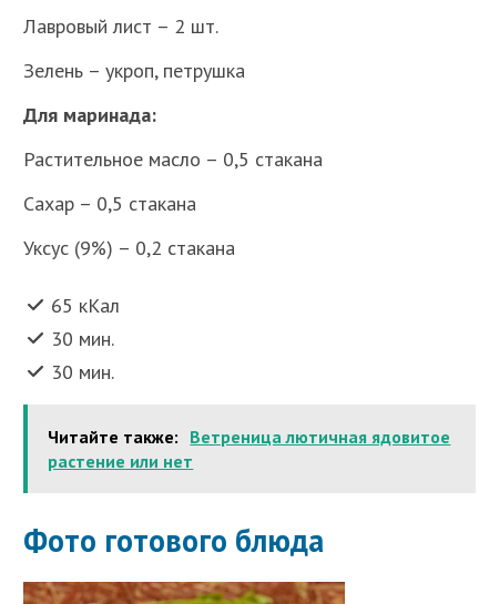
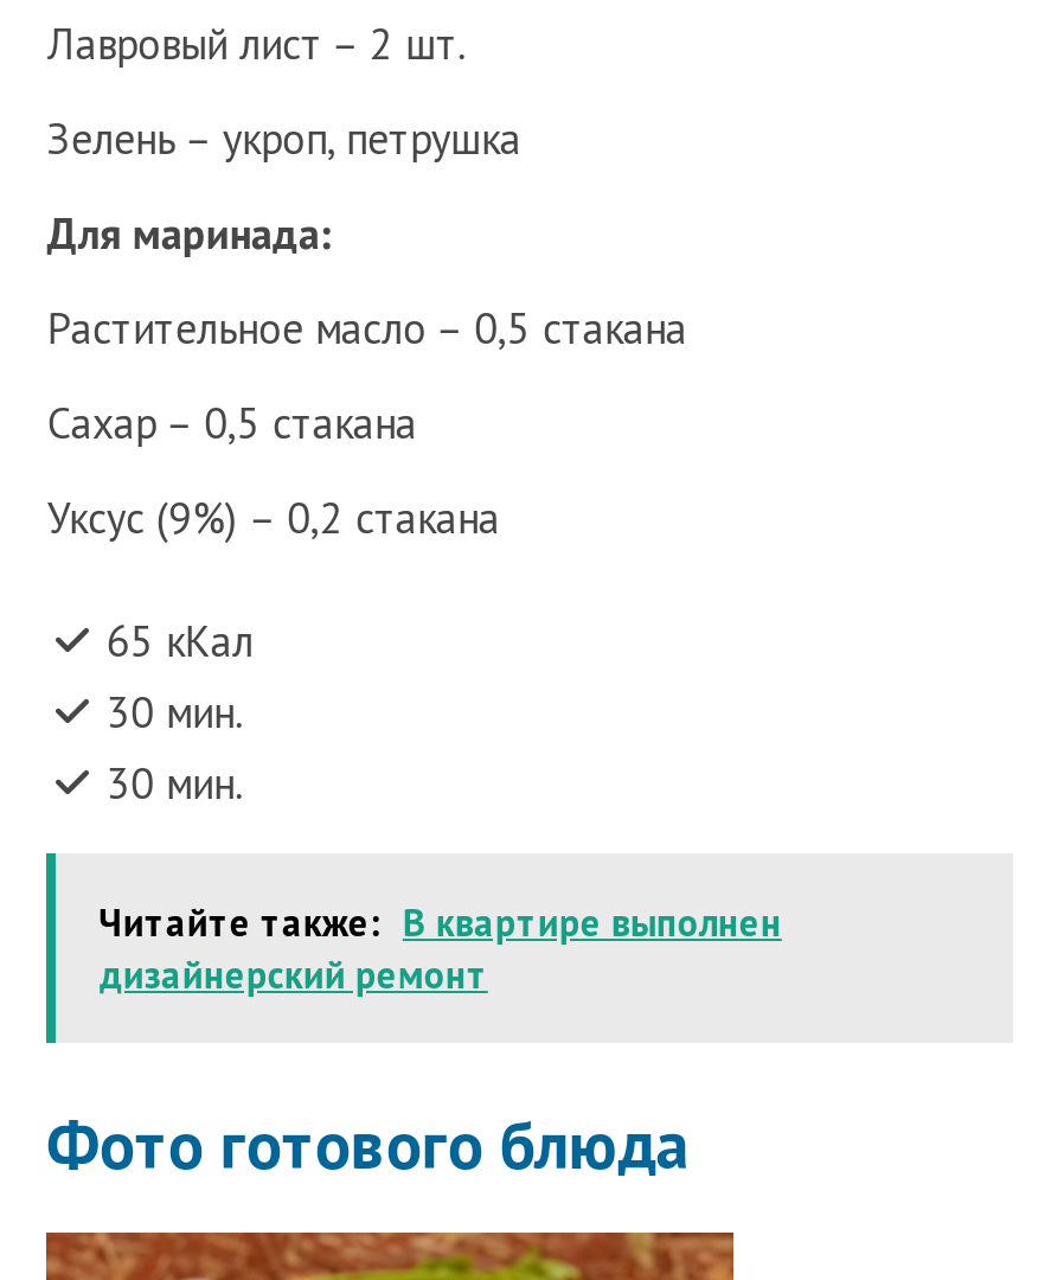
[48,426,451,472] Читайте также: Ветреница лютичная ядовитое | растение или нет -> [99,899,782,999] Читайте также: В квартире выполнен | дизайнерский ремонт

